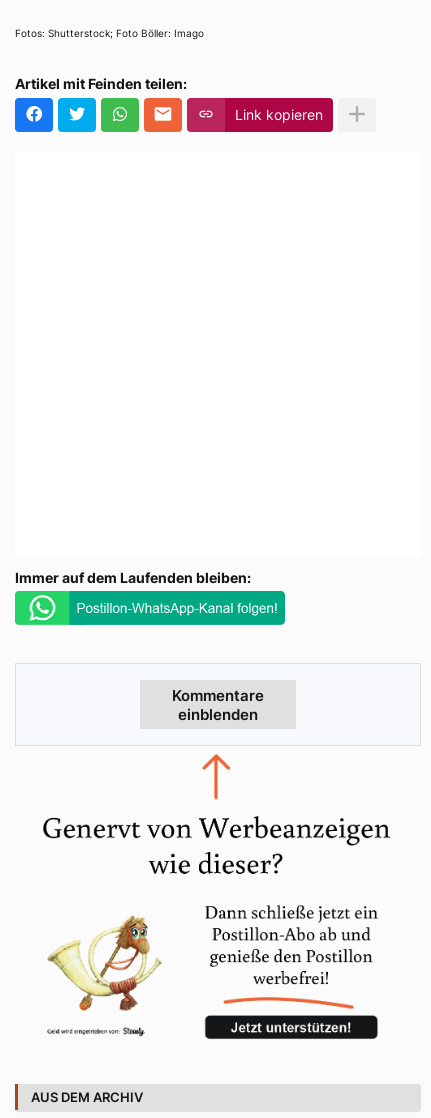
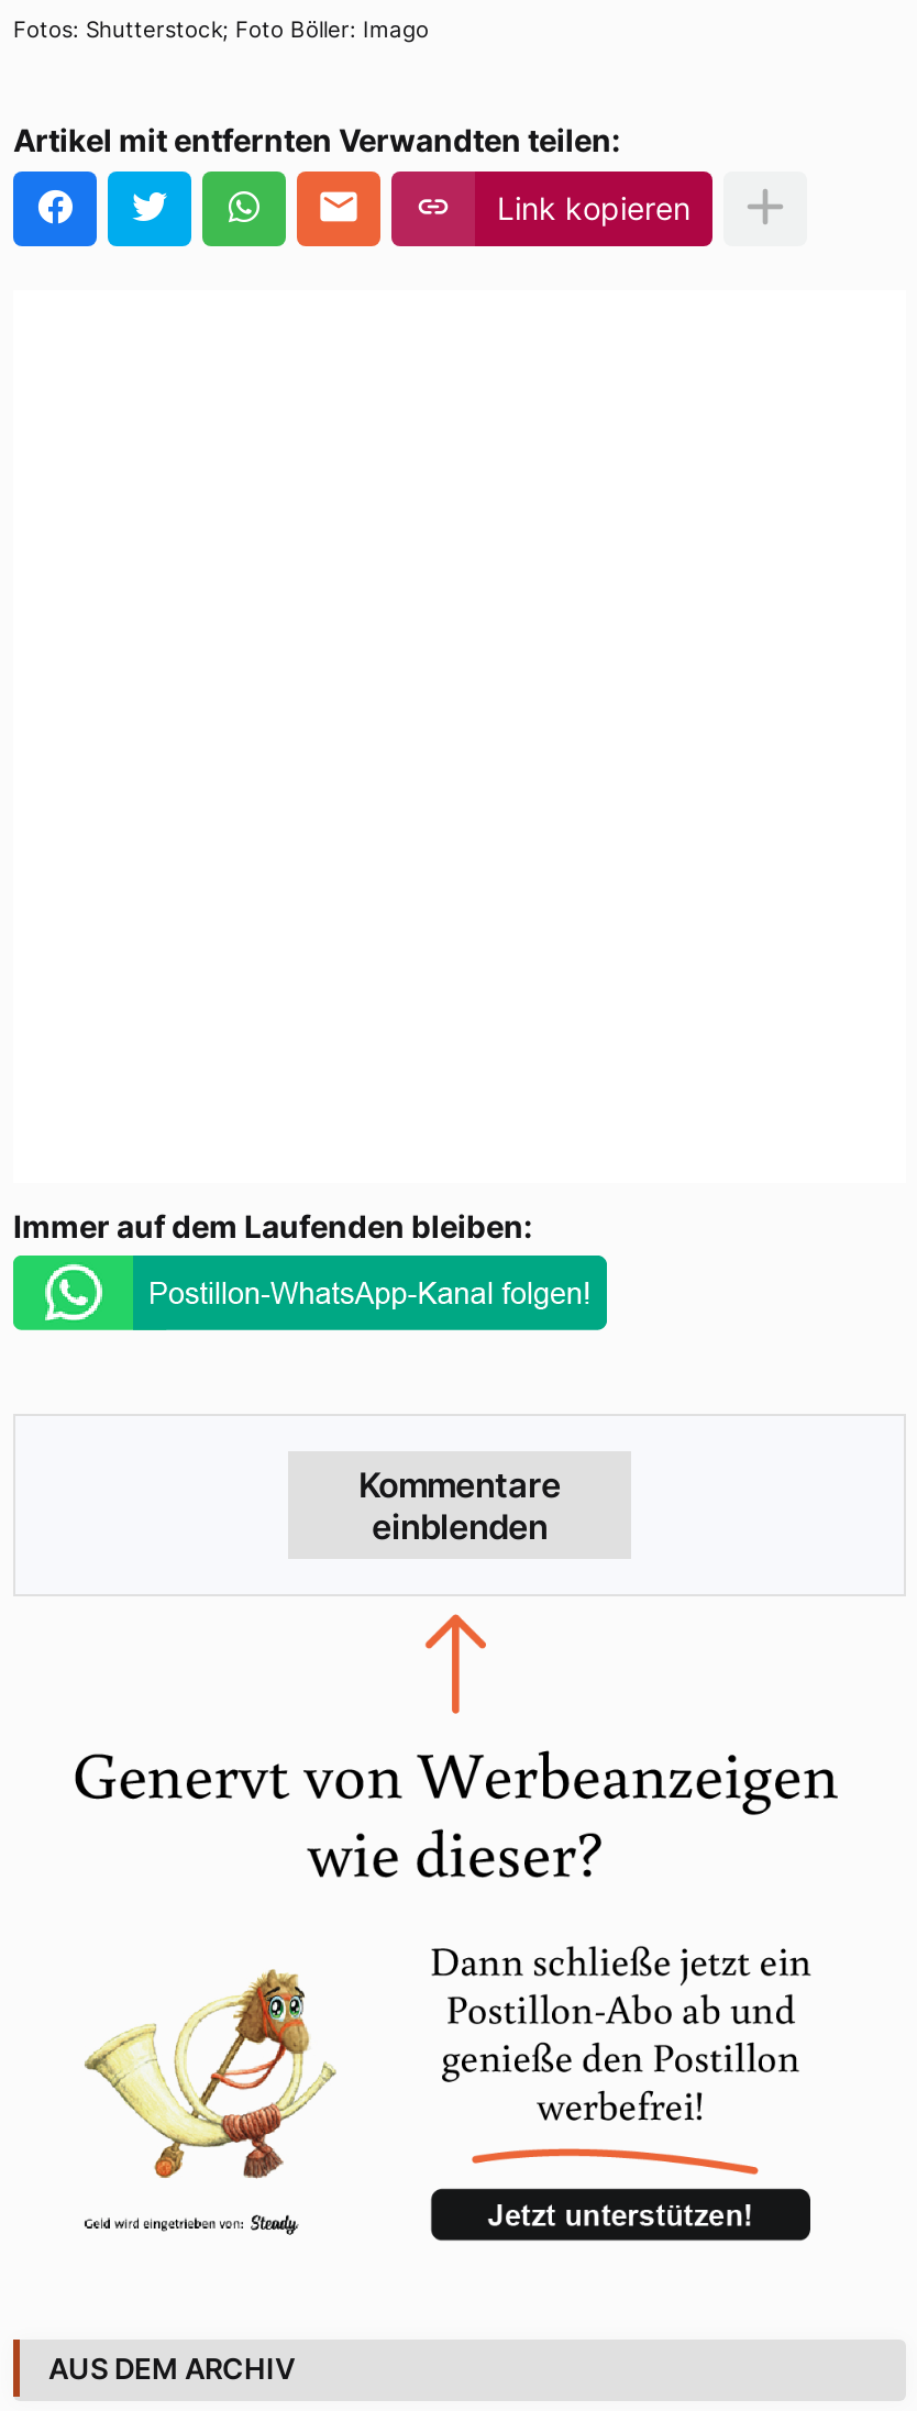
[15,75,187,92] Artikel mit Feinden teilen: -> [13,121,620,158] Artikel mit entfernten Verwandten teilen:

